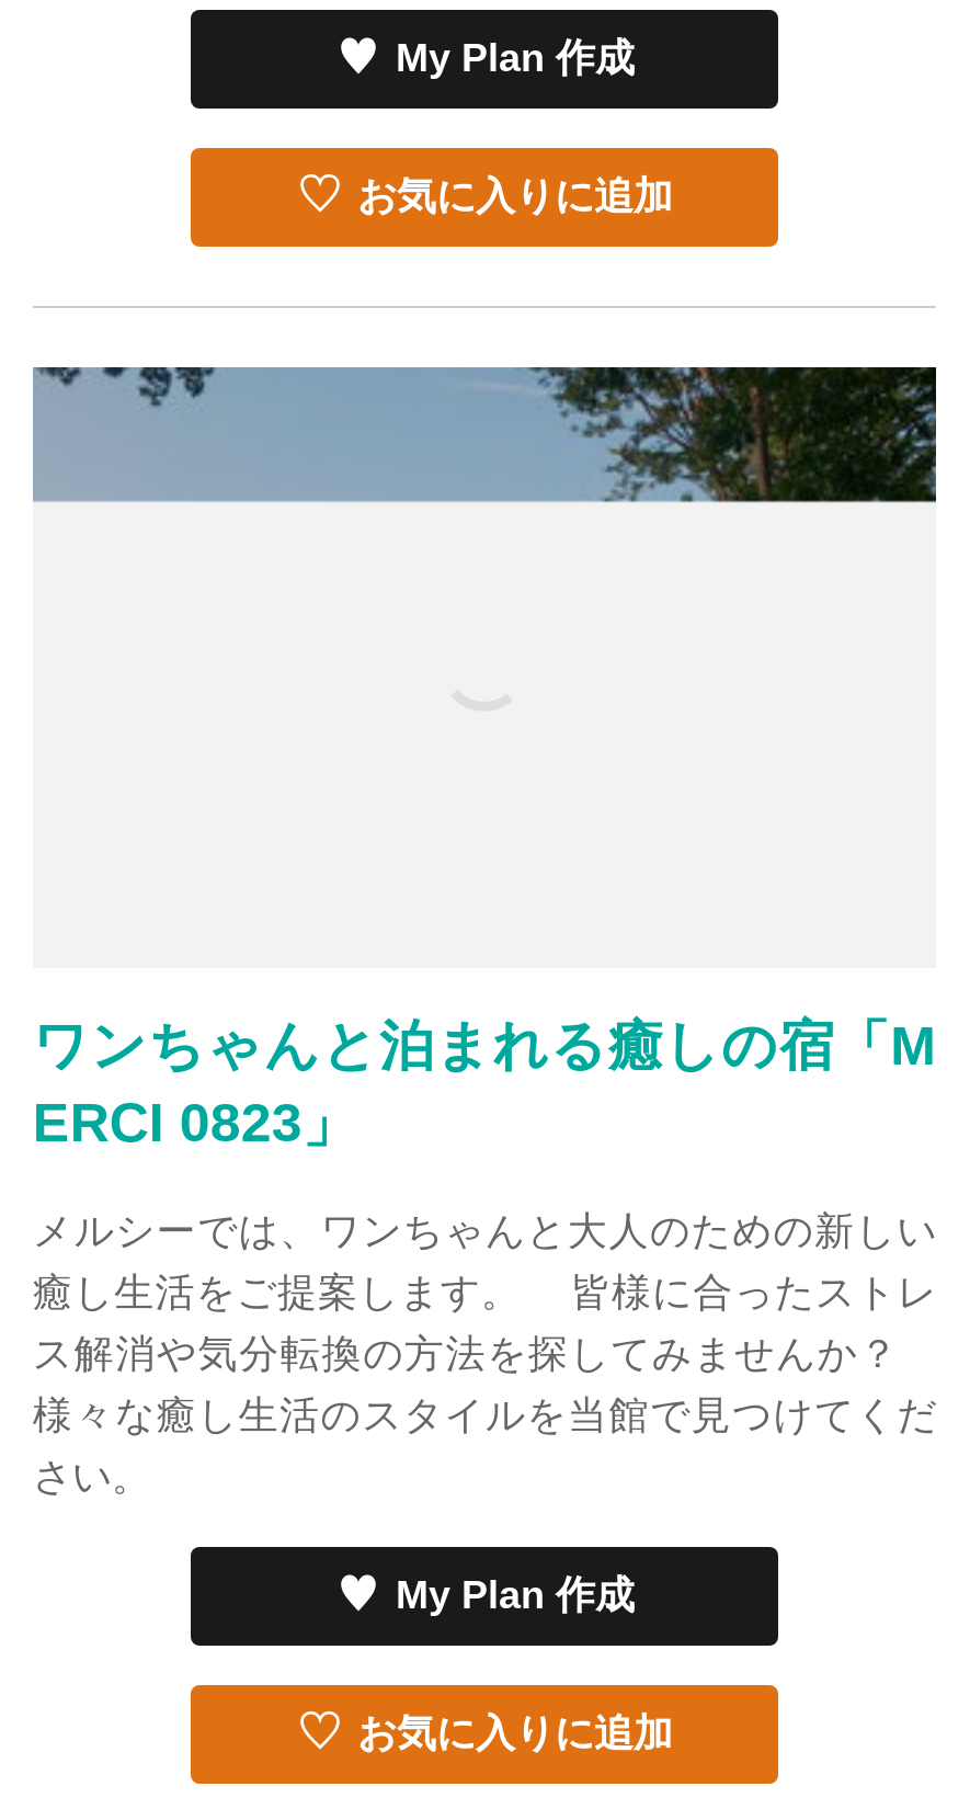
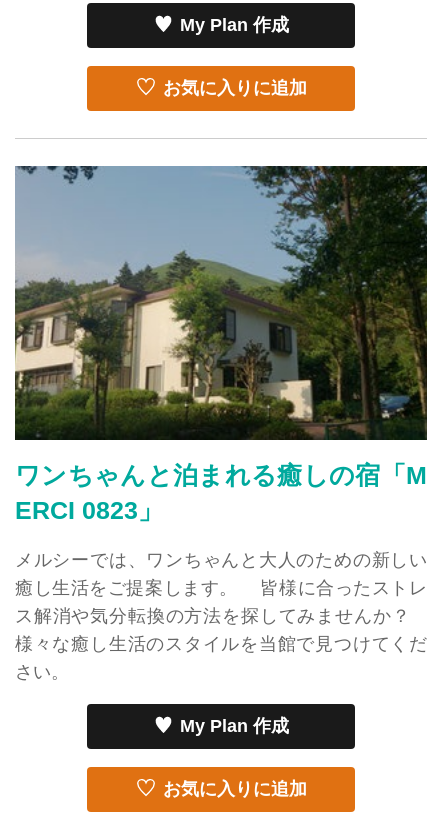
none -> [14,227,428,441] [image]

